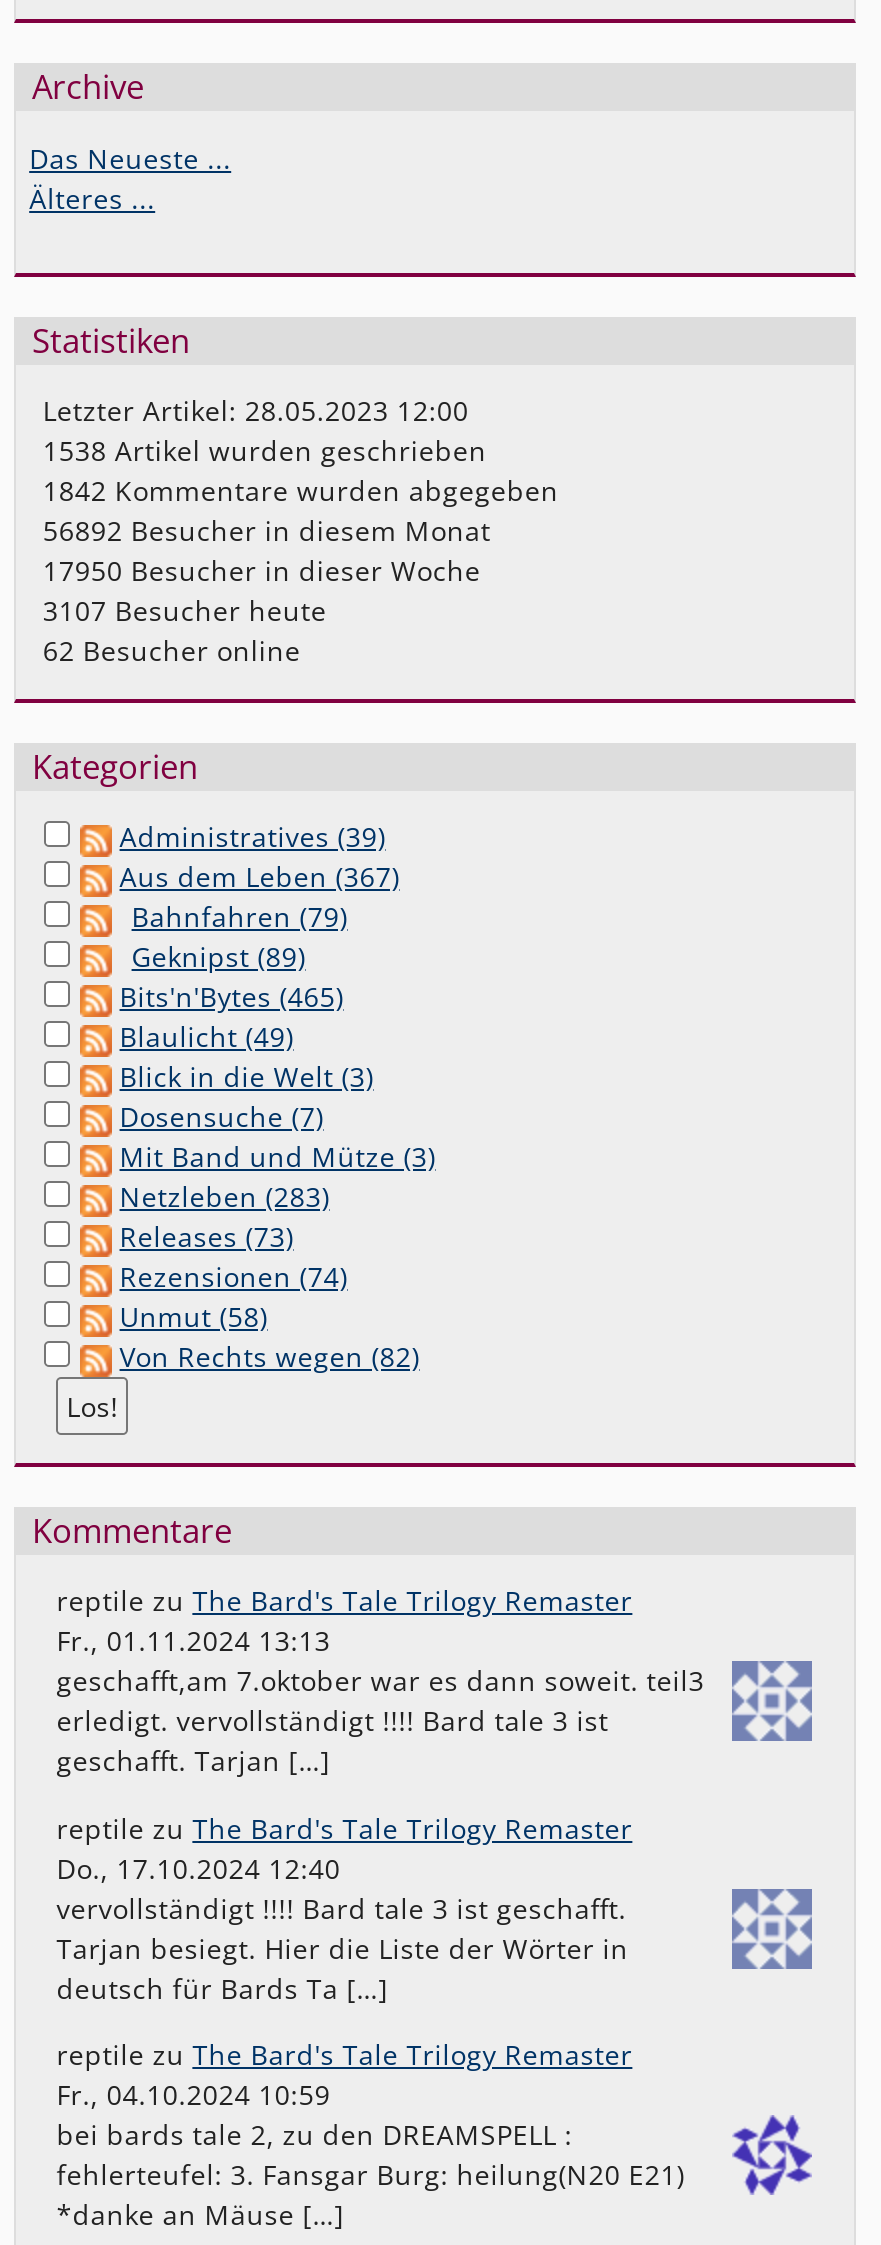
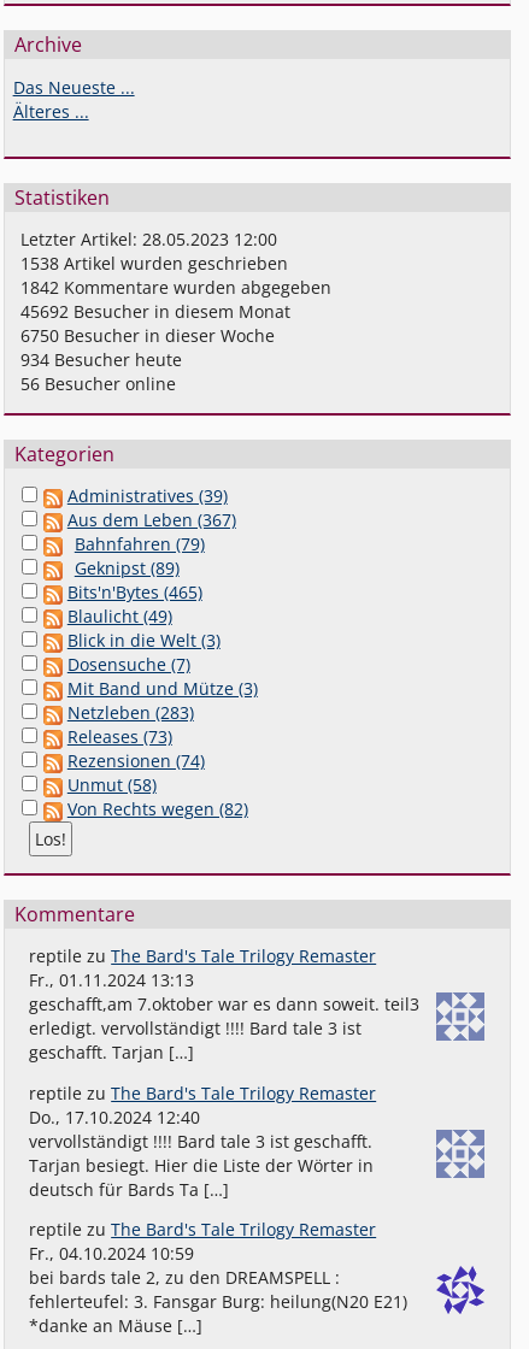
[43,511,491,549] 56892 Besucher in diesem Monat -> [21,300,291,323] 45692 Besucher in diesem Monat
[43,551,481,589] 17950 Besucher in dieser Woche -> [21,324,275,347] 6750 Besucher in dieser Woche
[43,591,327,629] 3107 Besucher heute -> [21,348,182,371] 934 Besucher heute
[43,631,301,669] 62 Besucher online -> [21,372,176,395] 56 Besucher online

